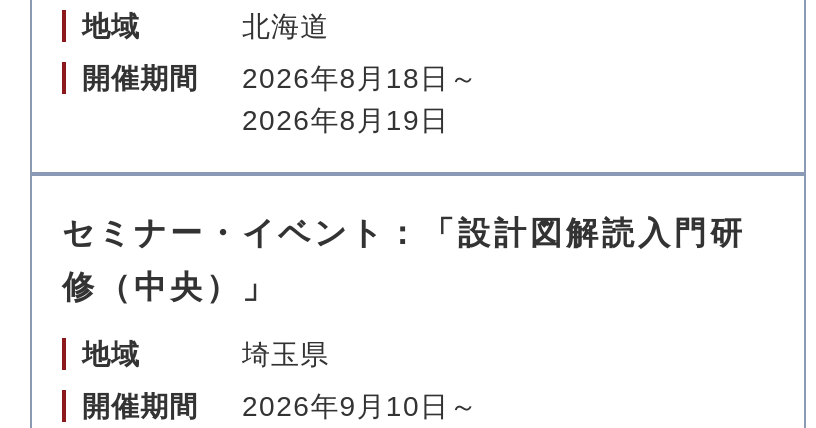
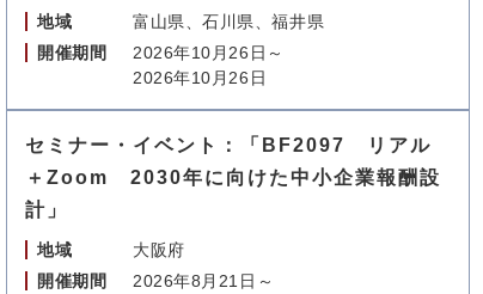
[242,10,329,42] 北海道 -> [133,12,324,31] 富山県、石川県、福井県
[62,62,746,304] 2026年8月18日～ | 2026年8月19日 | セミナー・イベント：「設計図解読入門研 | 修（中央）」 -> [25,43,441,220] 2026年10月26日～ | 2026年10月26日 | セミナー・イベント：「BF2097 リアル | ＋Zoom 2030年に向けた中小企業報酬設 | 計」
[242,338,329,370] 埼玉県 -> [133,240,185,259] 大阪府
[82,390,478,422] 開催期間 2026年9月10日～ -> [37,271,274,290] 開催期間 2026年8月21日～

